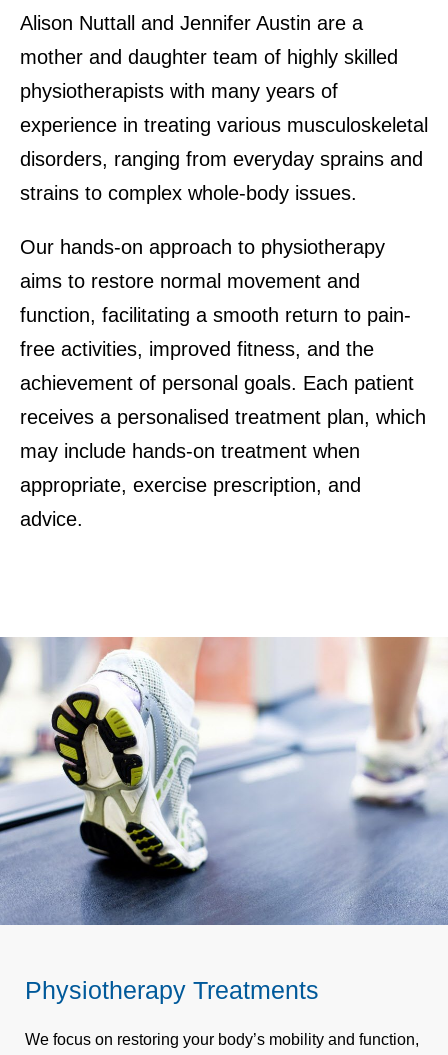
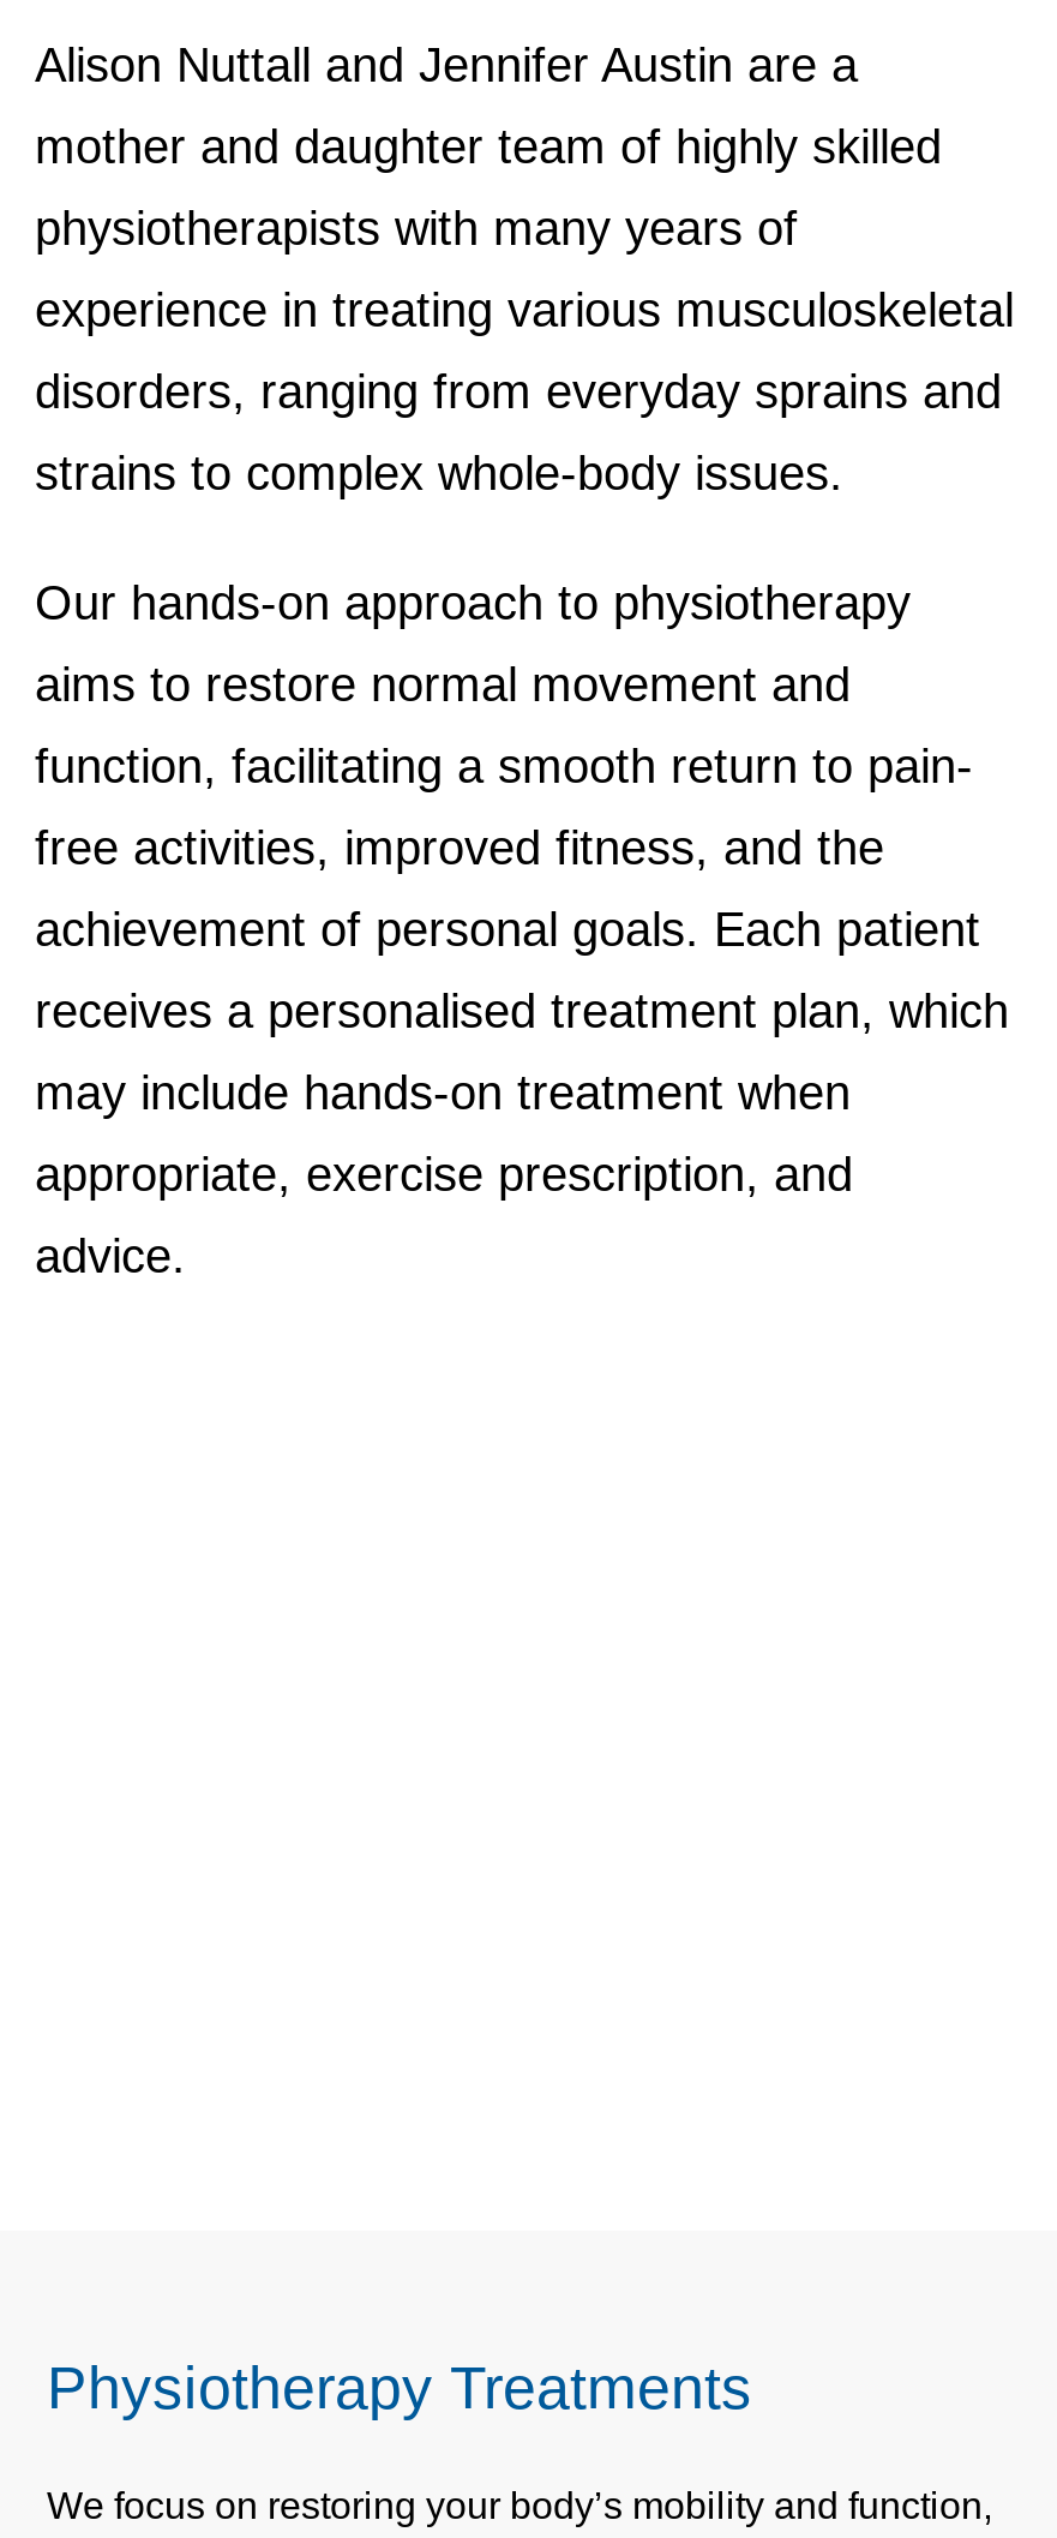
[3,636,445,926] [image] -> none

